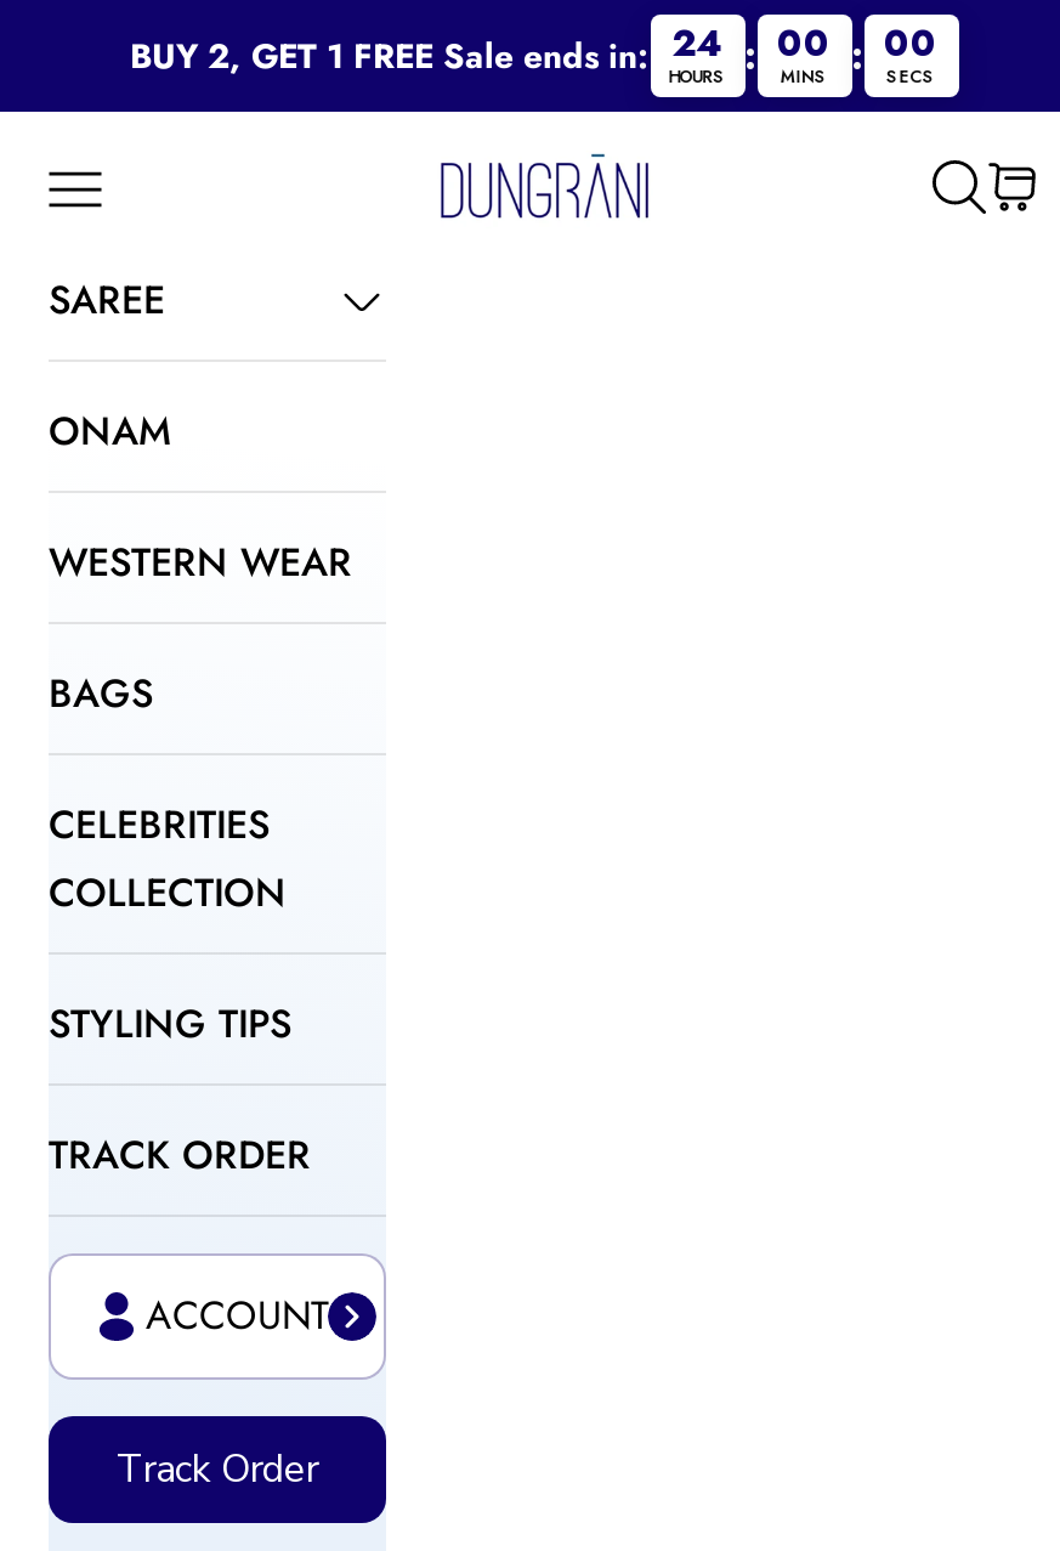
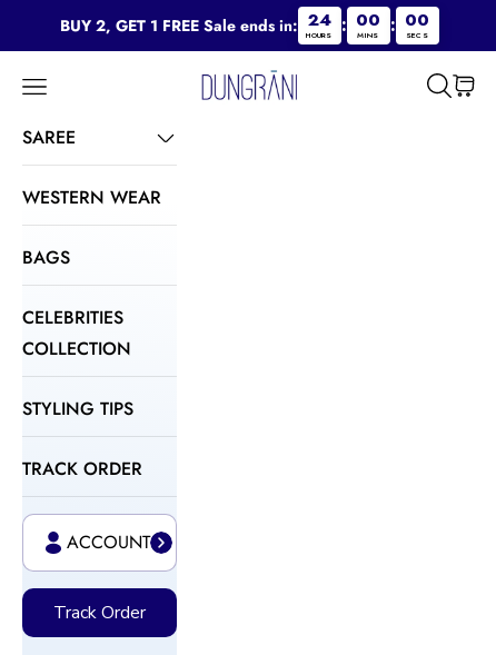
[49,403,170,459] ONAM -> none

